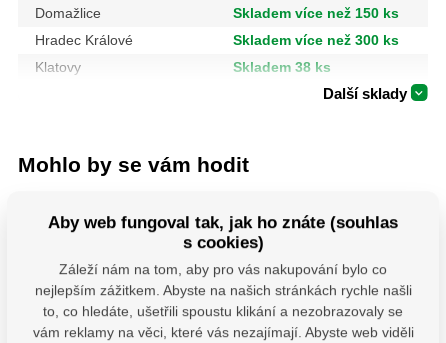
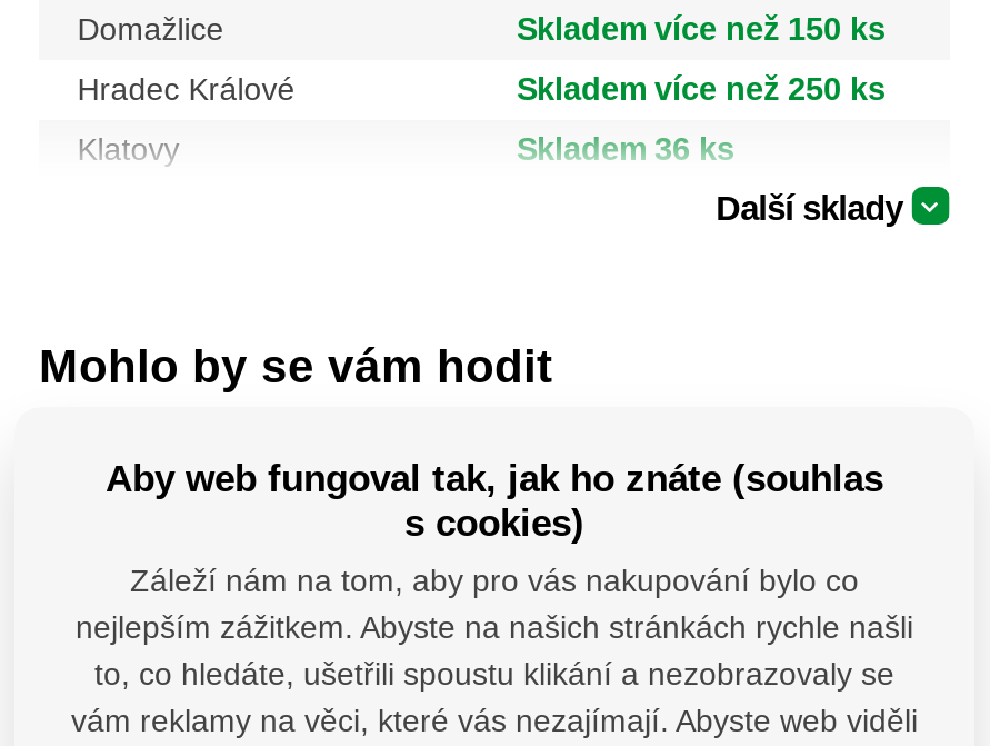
[233,32,399,48] Skladem více než 300 ks -> [517,72,886,108] Skladem více než 250 ks
[233,59,331,75] Skladem 38 ks -> [517,132,734,168] Skladem 36 ks

